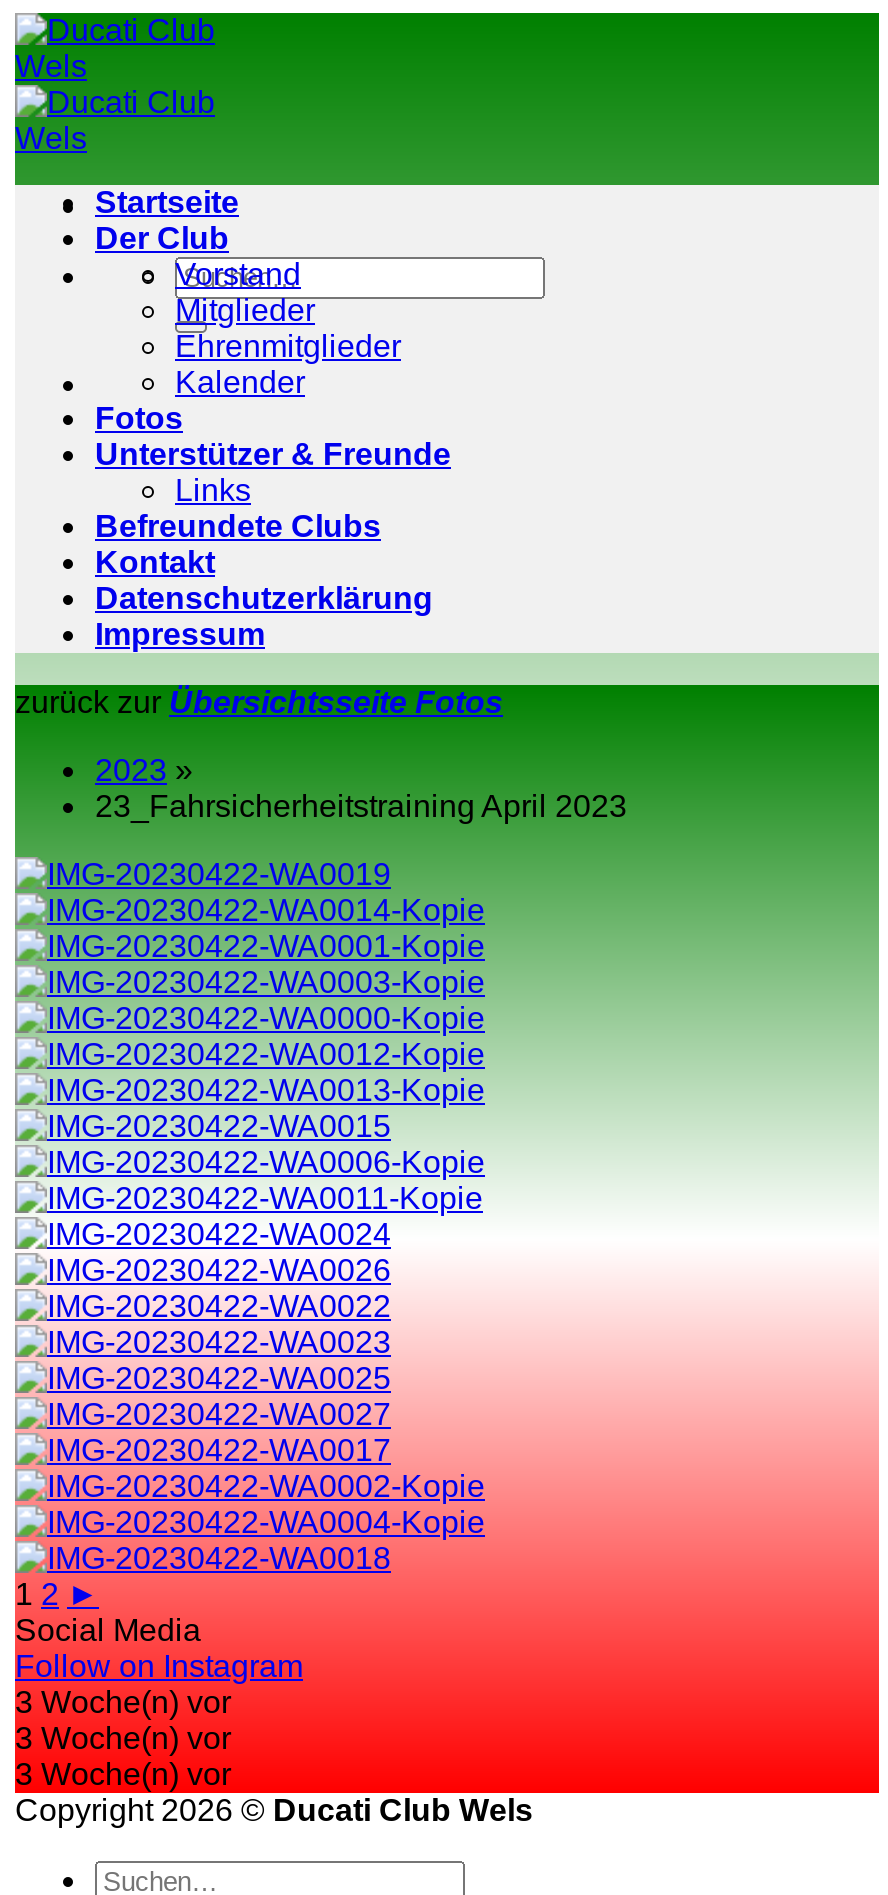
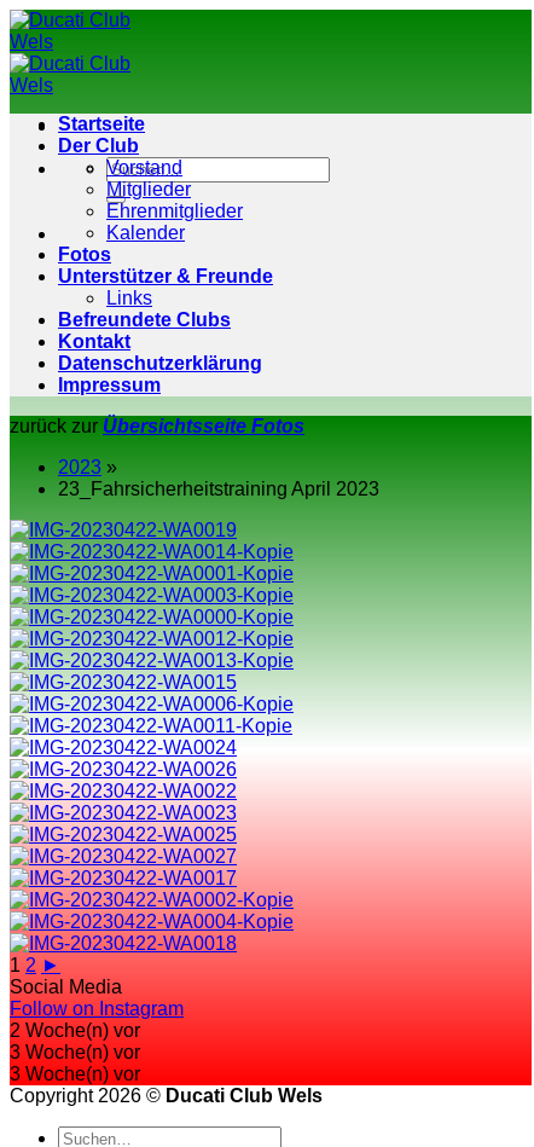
[15,1685,231,1719] 3 Woche(n) vor -> [10,1020,140,1041] 2 Woche(n) vor

